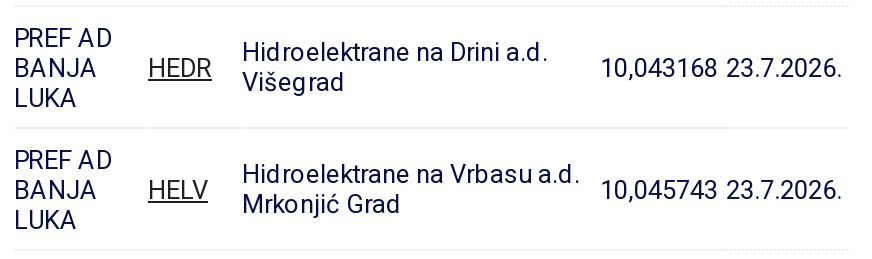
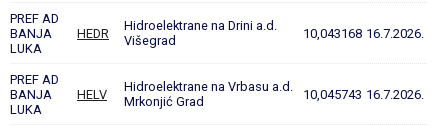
[600,53,842,83] 10,043168 23.7.2026. -> [303,26,424,41] 10,043168 16.7.2026.
[600,175,842,205] 10,045743 23.7.2026. -> [303,87,424,102] 10,045743 16.7.2026.

